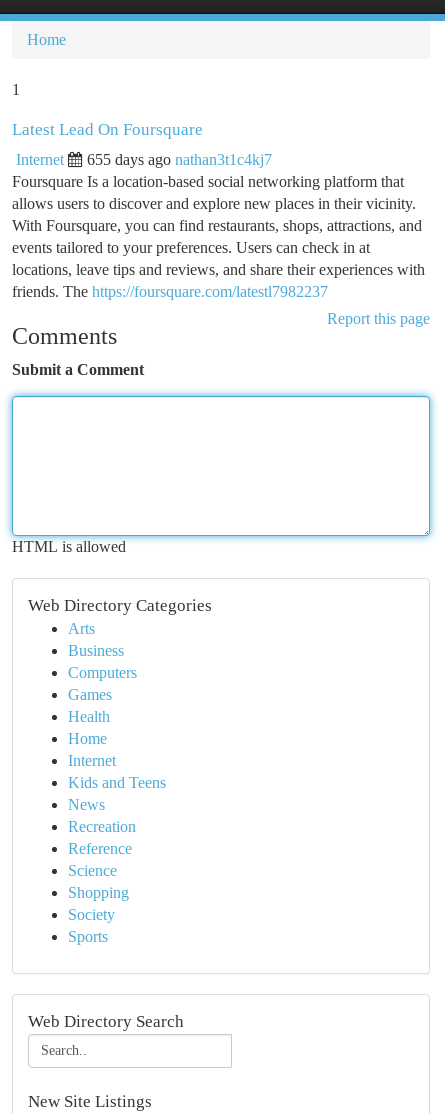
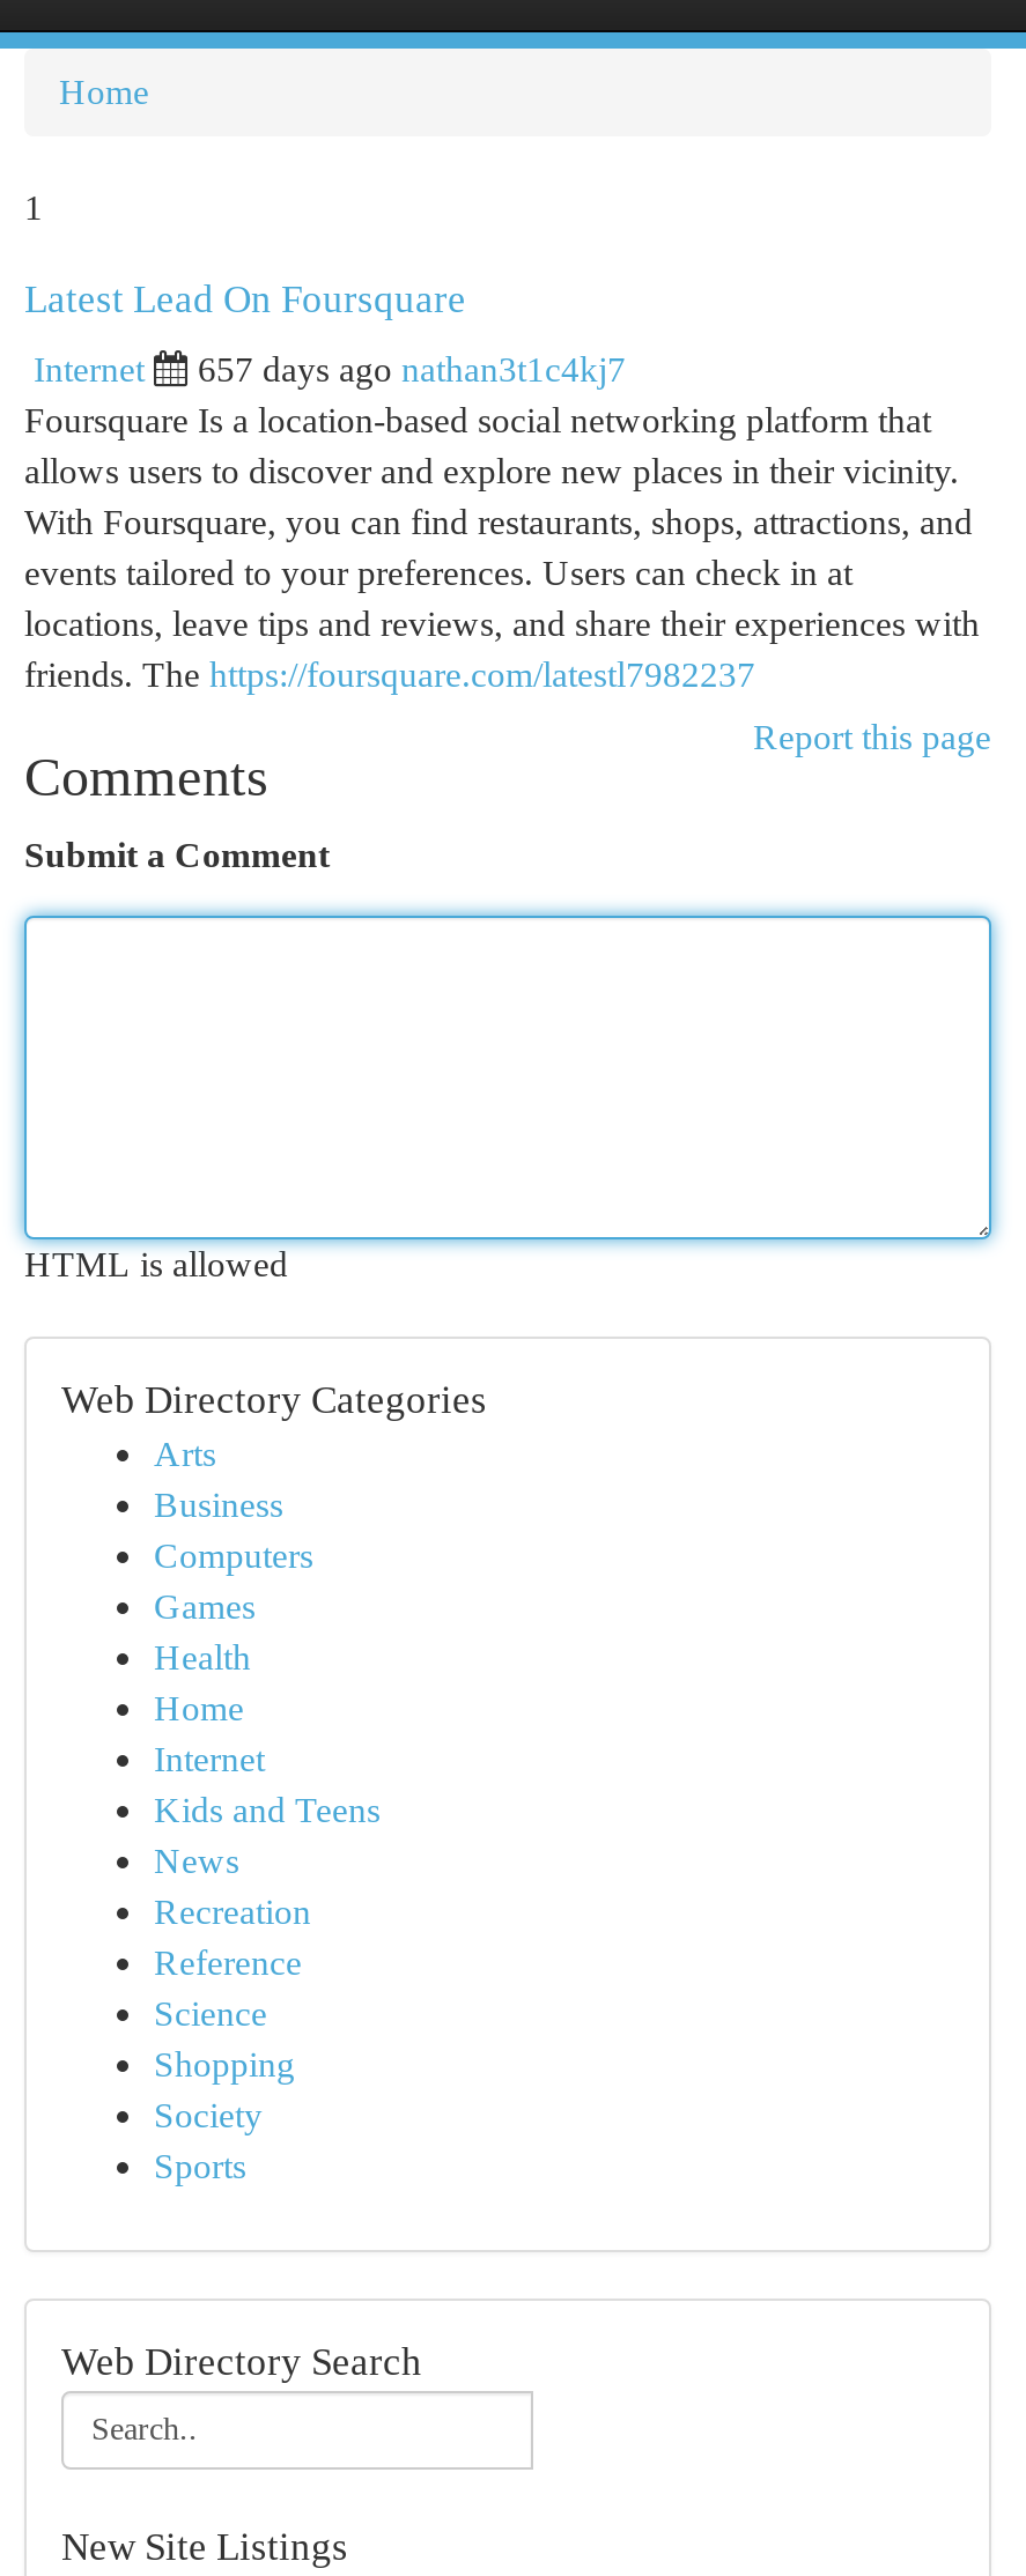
[87,151,272,168] 655 days ago nathan3t1c4kj7 -> [198,349,626,388] 657 days ago nathan3t1c4kj7

